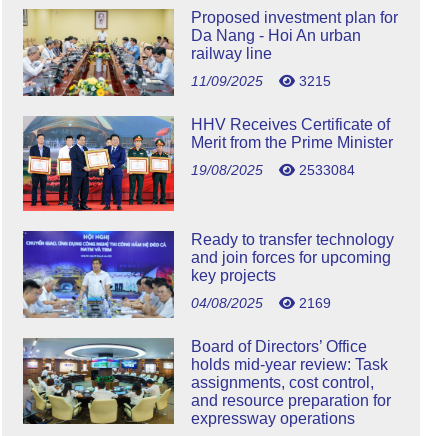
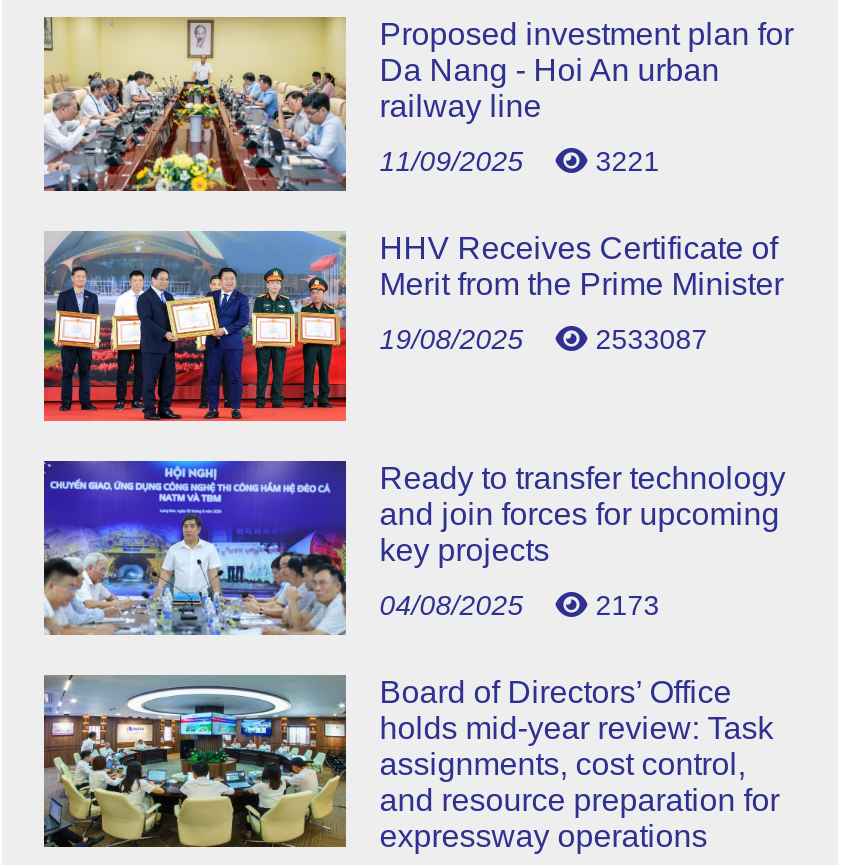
[191,73,331,89] 11/09/2025 3215 -> [380,146,660,178] 11/09/2025 3221
[191,162,355,178] 19/08/2025 2533084 -> [380,323,708,355] 19/08/2025 2533087
[191,295,331,311] 04/08/2025 2169 -> [380,590,660,622] 04/08/2025 2173

